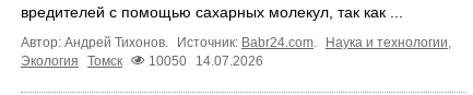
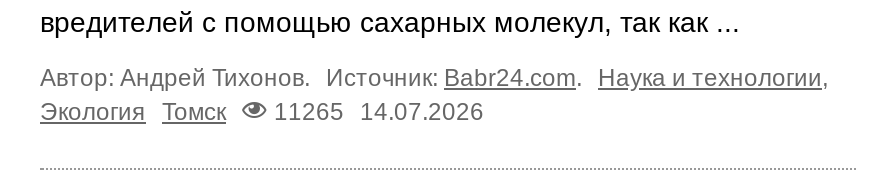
[21,53,263,68] Экология Томск 10050 14.07.2026 -> [40,97,484,125] Экология Томск 11265 14.07.2026

